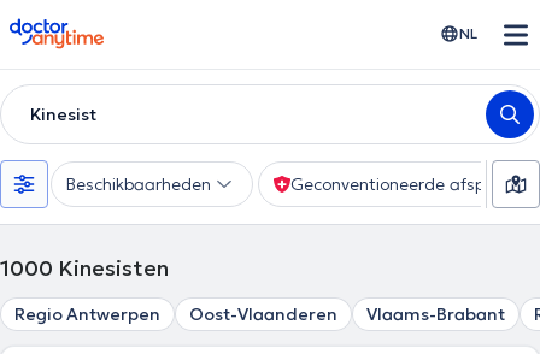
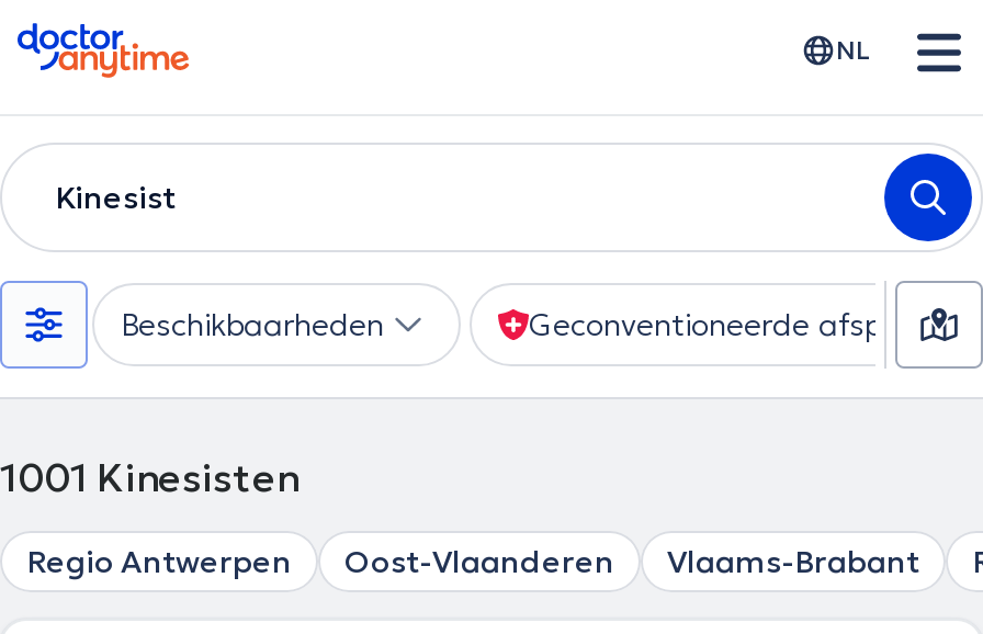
[0,254,169,282] 1000 Kinesisten -> [0,452,298,502] 1001 Kinesisten

